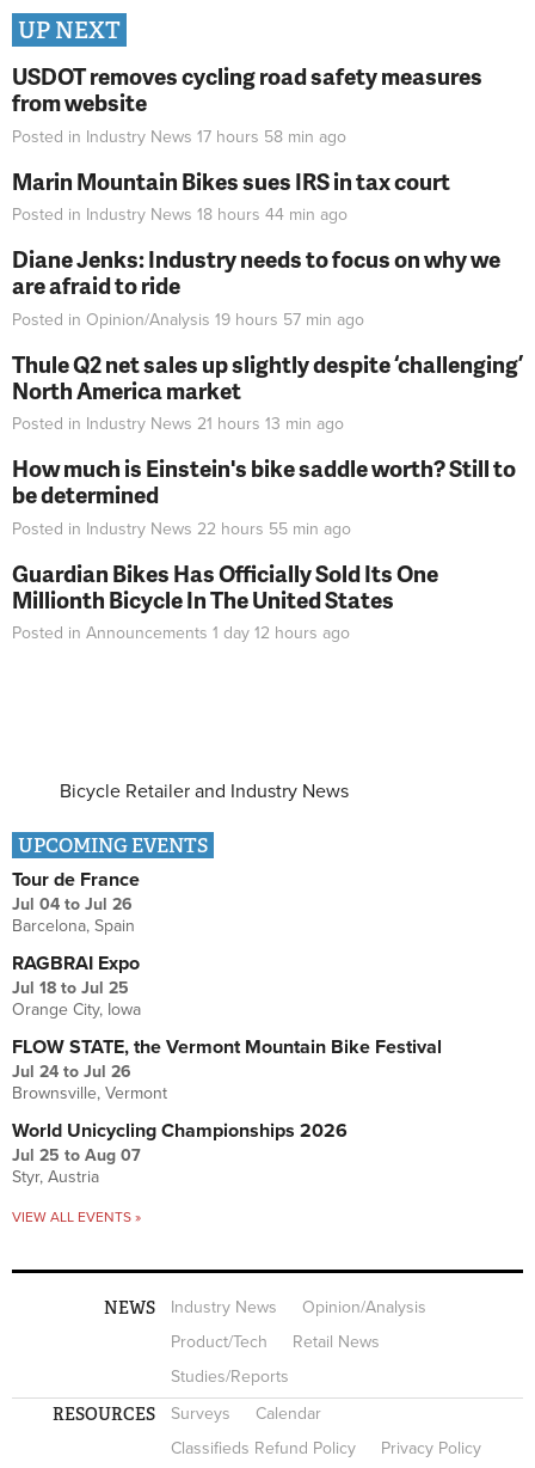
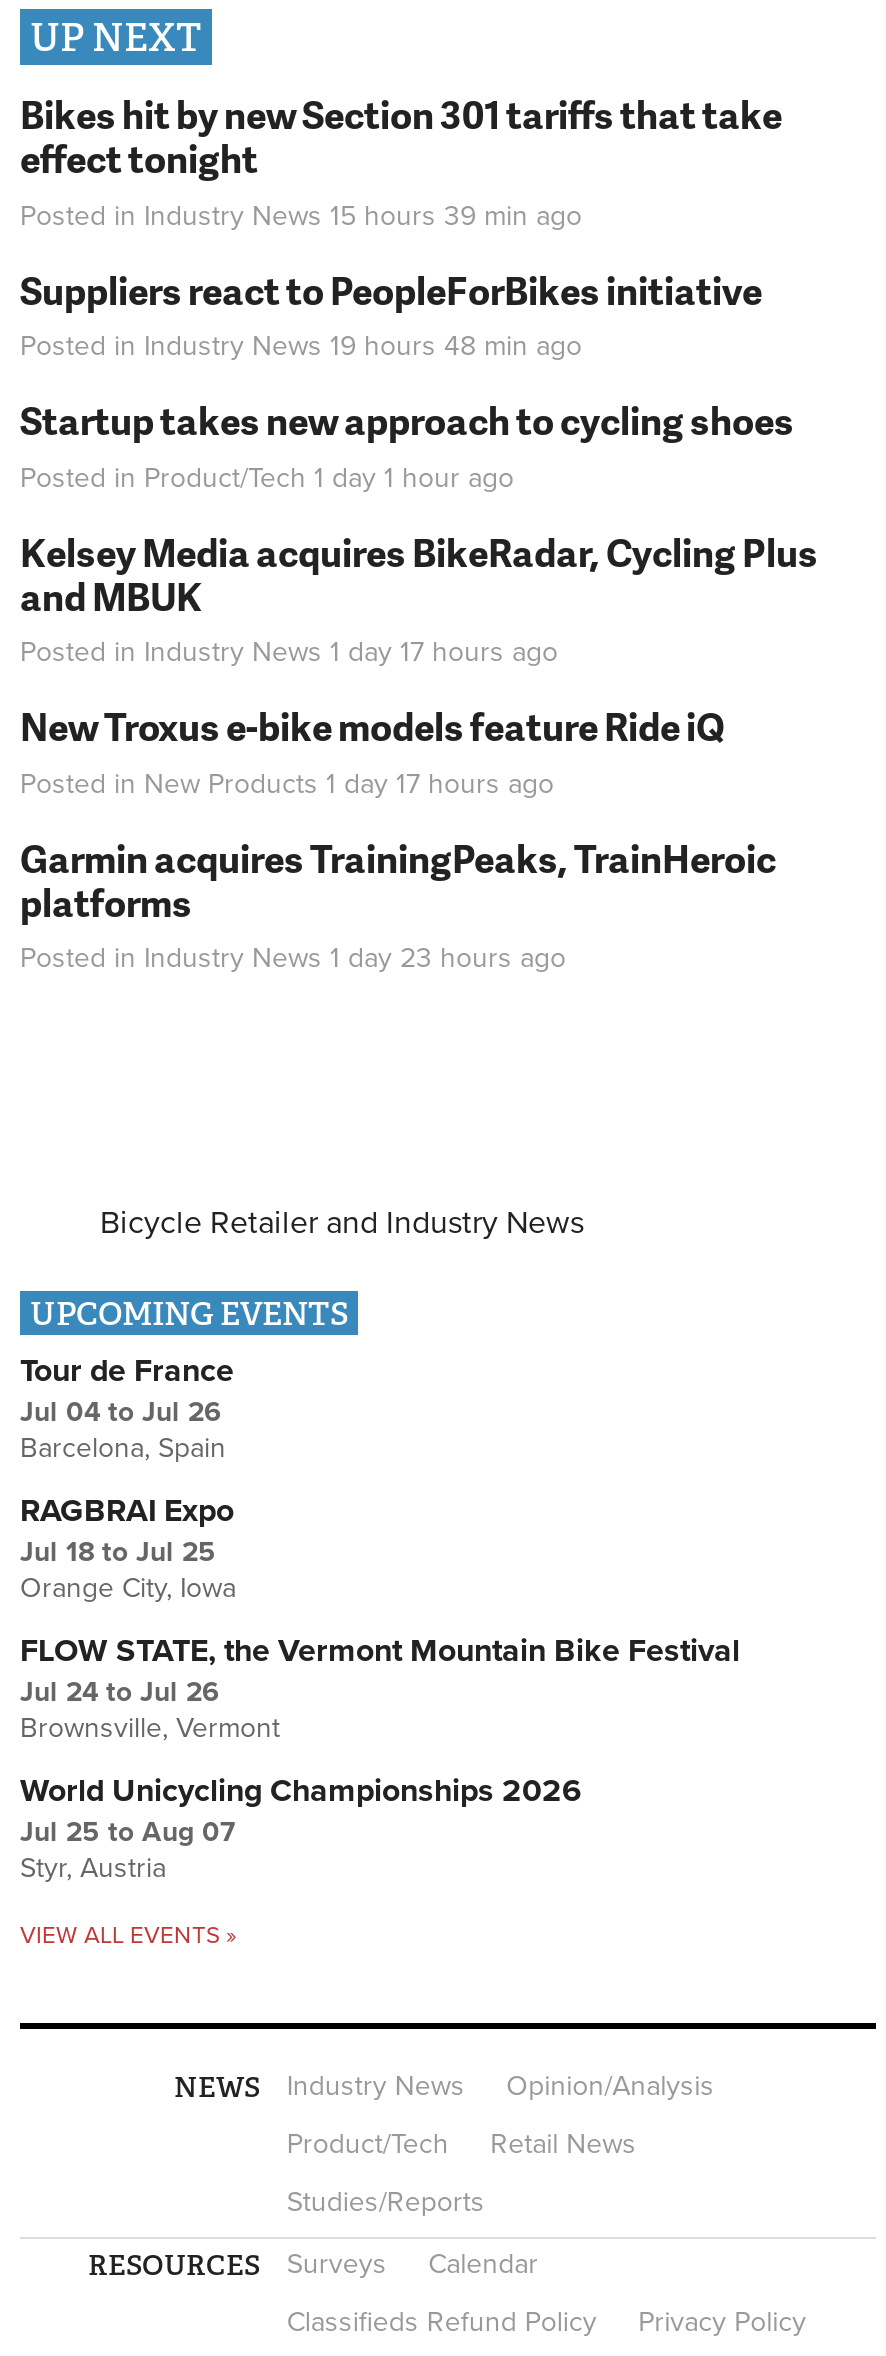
[12,60,482,147] USDOT removes cycling road safety measures | from website | Posted in Industry News 17 hours 58 min ago -> [20,88,782,233] Bikes hit by new Section 301 tariffs that take | effect tonight | Posted in Industry News 15 hours 39 min ago
[12,165,450,225] Marin Mountain Bikes sues IRS in tax court | Posted in Industry News 18 hours 44 min ago -> [20,263,762,364] Suppliers react to PeopleForBikes initiative | Posted in Industry News 19 hours 48 min ago
[12,243,500,330] Diane Jenks: Industry needs to focus on why we | are afraid to ride | Posted in Opinion/Analysis 19 hours 57 min ago -> [20,394,794,495] Startup takes new approach to cycling shoes | Posted in Product/Tech 1 day 1 hour ago
[12,348,523,434] Thule Q2 net sales up slightly despite ‘challenging’ | North America market | Posted in Industry News 21 hours 13 min ago -> [20,525,818,670] Kelsey Media acquires BikeRadar, Cycling Plus | and MBUK | Posted in Industry News 1 day 17 hours ago
[12,452,516,539] How much is Einstein's bike saddle worth? Still to | be determined | Posted in Industry News 22 hours 55 min ago -> [20,700,724,801] New Troxus e-bike models feature Ride iQ | Posted in New Products 1 day 17 hours ago
[12,557,438,644] Guardian Bikes Has Officially Sold Its One | Millionth Bicycle In The United States | Posted in Announcements 1 day 12 hours ago -> [20,831,776,976] Garmin acquires TrainingPeaks, TrainHeroic | platforms | Posted in Industry News 1 day 23 hours ago

